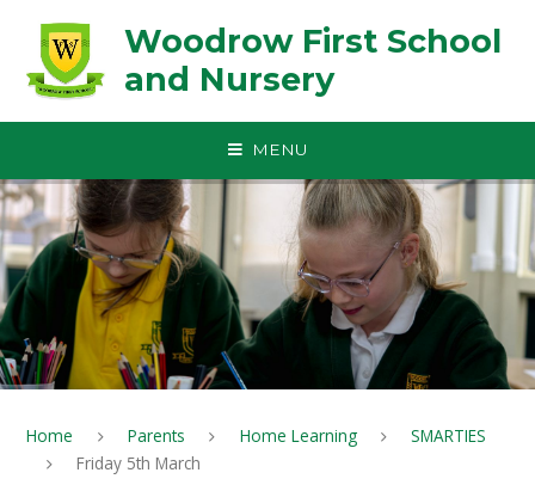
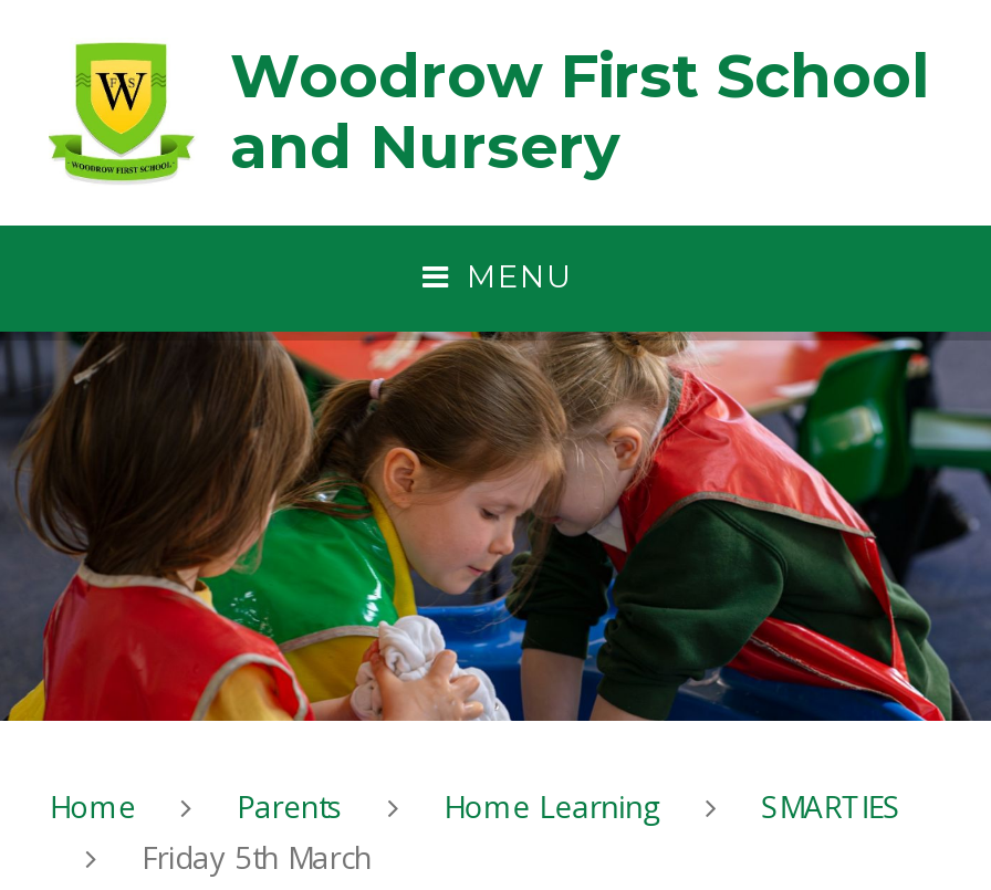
[4,178,531,391] [image] -> [7,329,984,723] [image]

